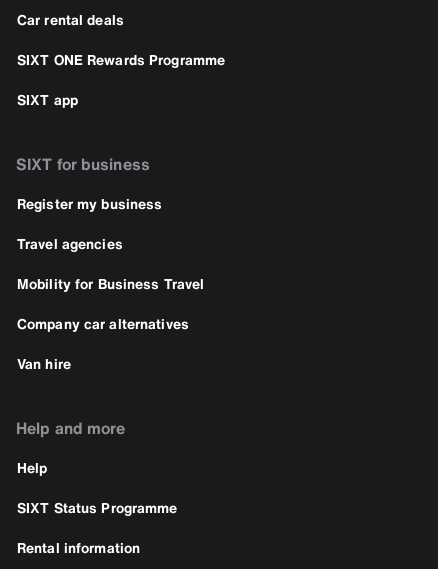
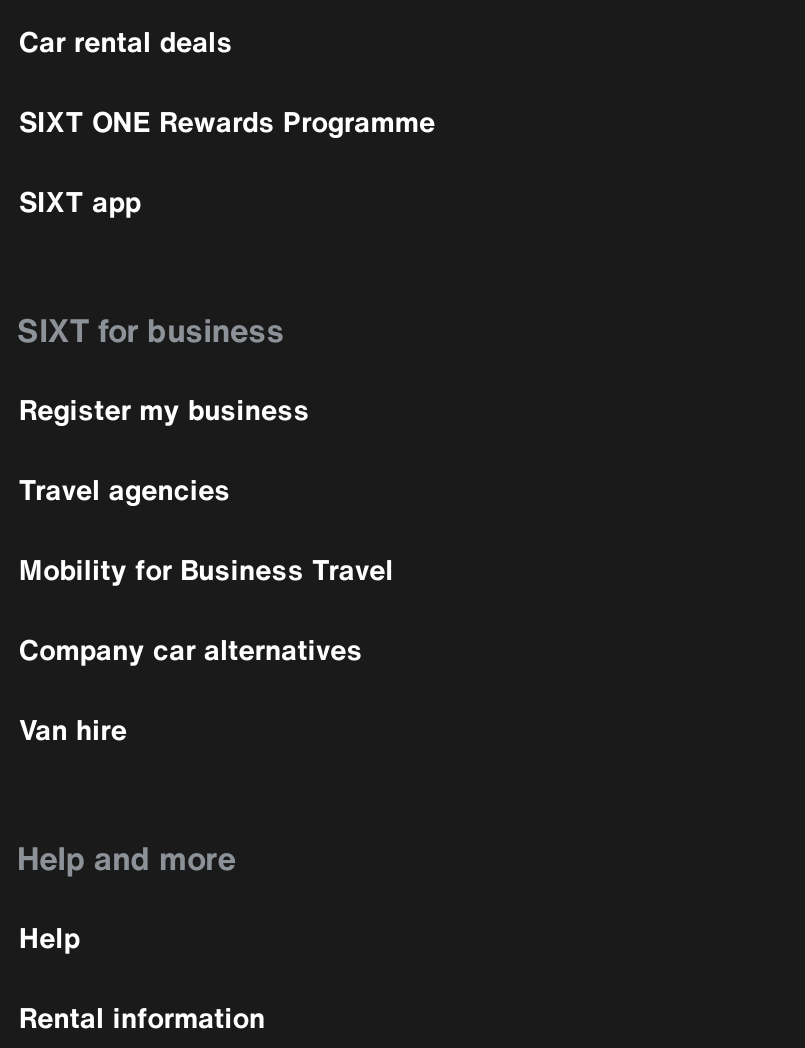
[17,497,177,518] SIXT Status Programme -> none

